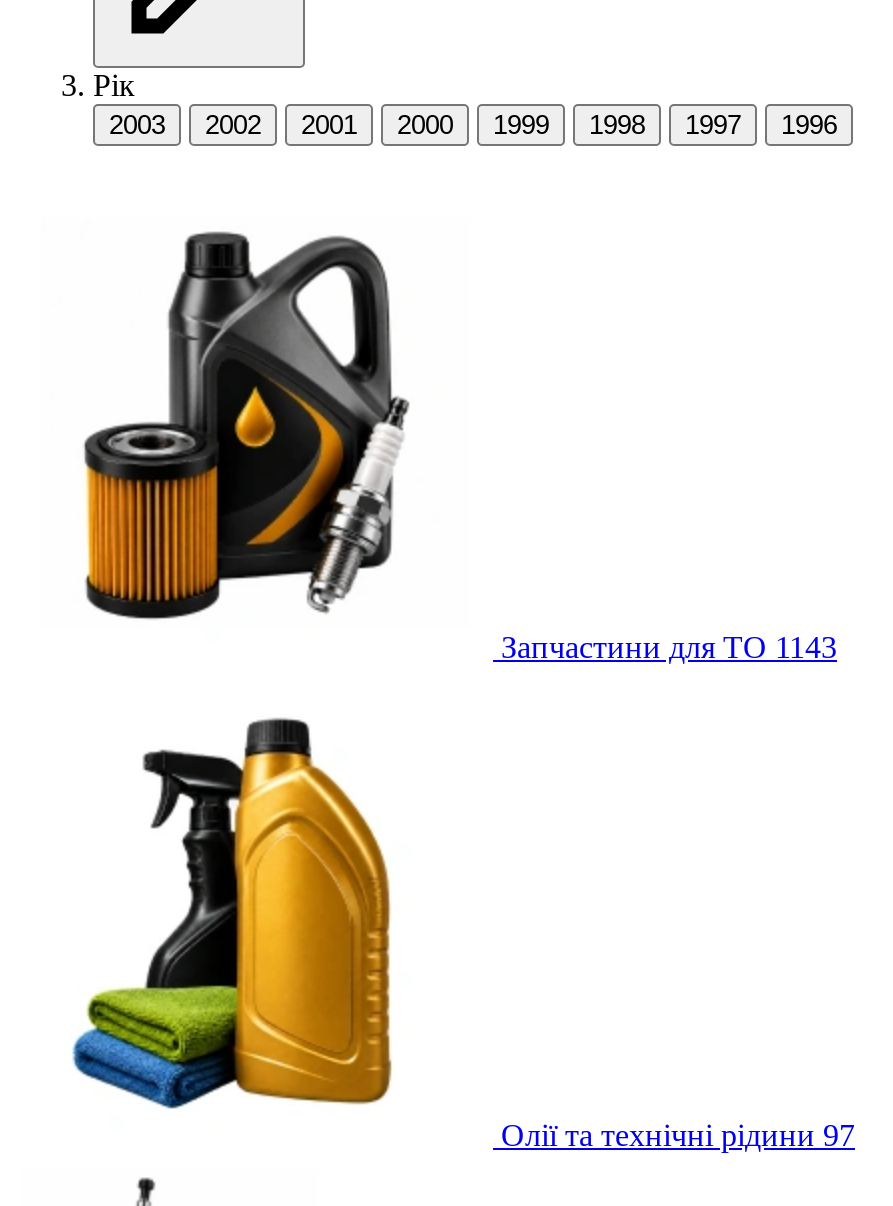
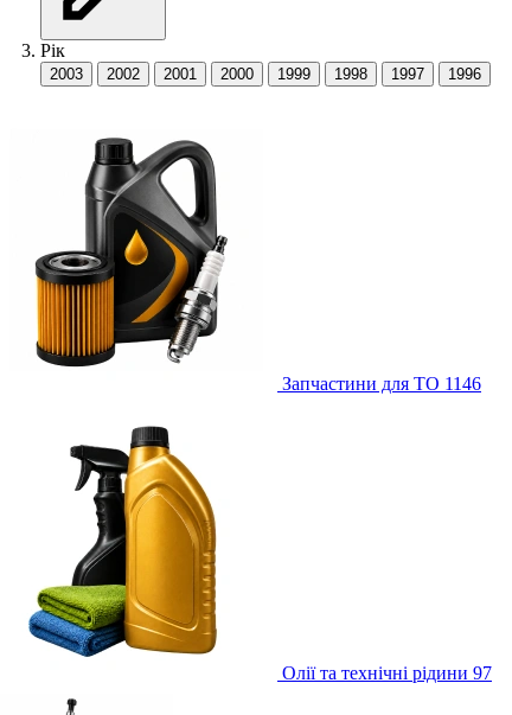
[501,630,837,664] Запчастини для ТО 1143 -> [282,373,481,394] Запчастини для ТО 1146

